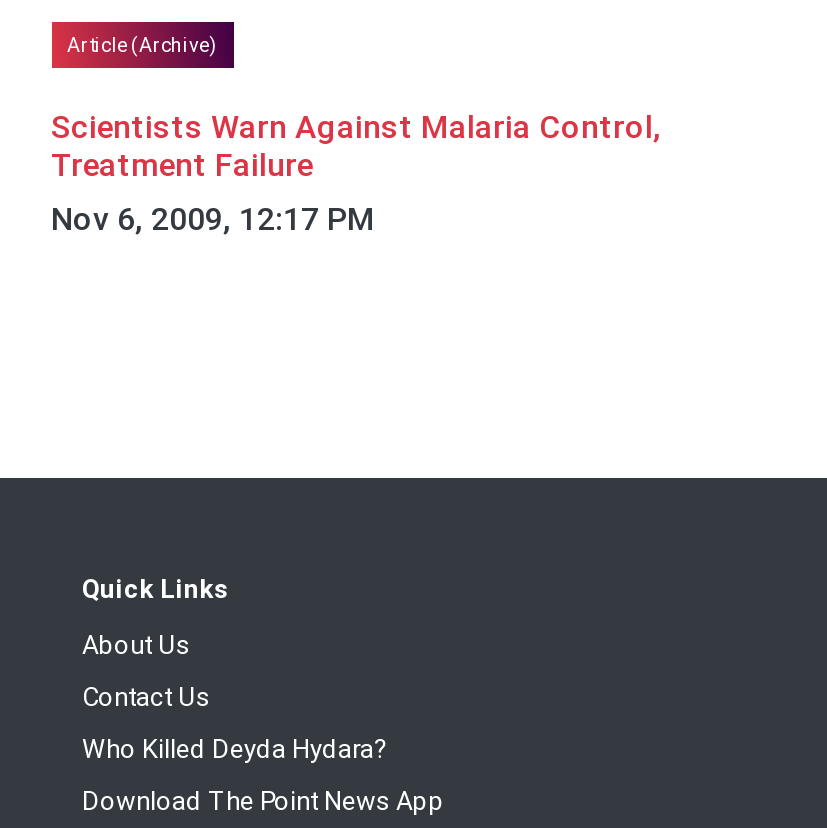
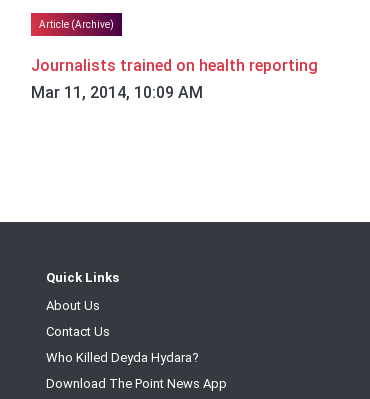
[51,108,661,238] Scientists Warn Against Malaria Control, | Treatment Failure | Nov 6, 2009, 12:17 PM -> [30,55,317,101] Journalists trained on health reporting | Mar 11, 2014, 10:09 AM

